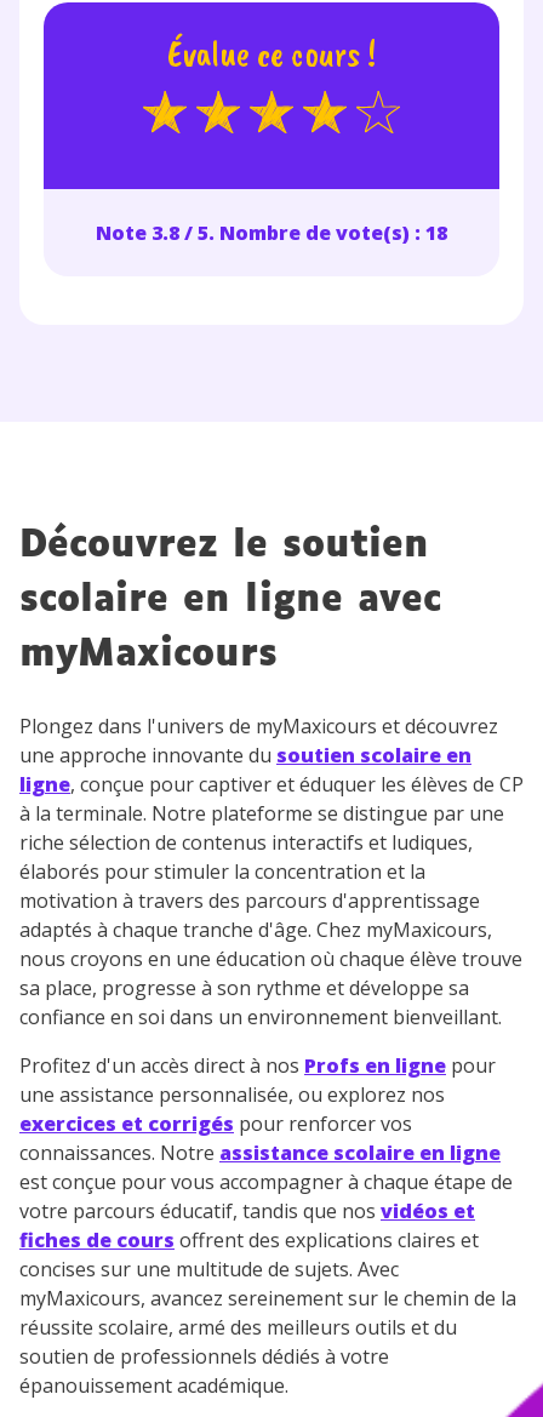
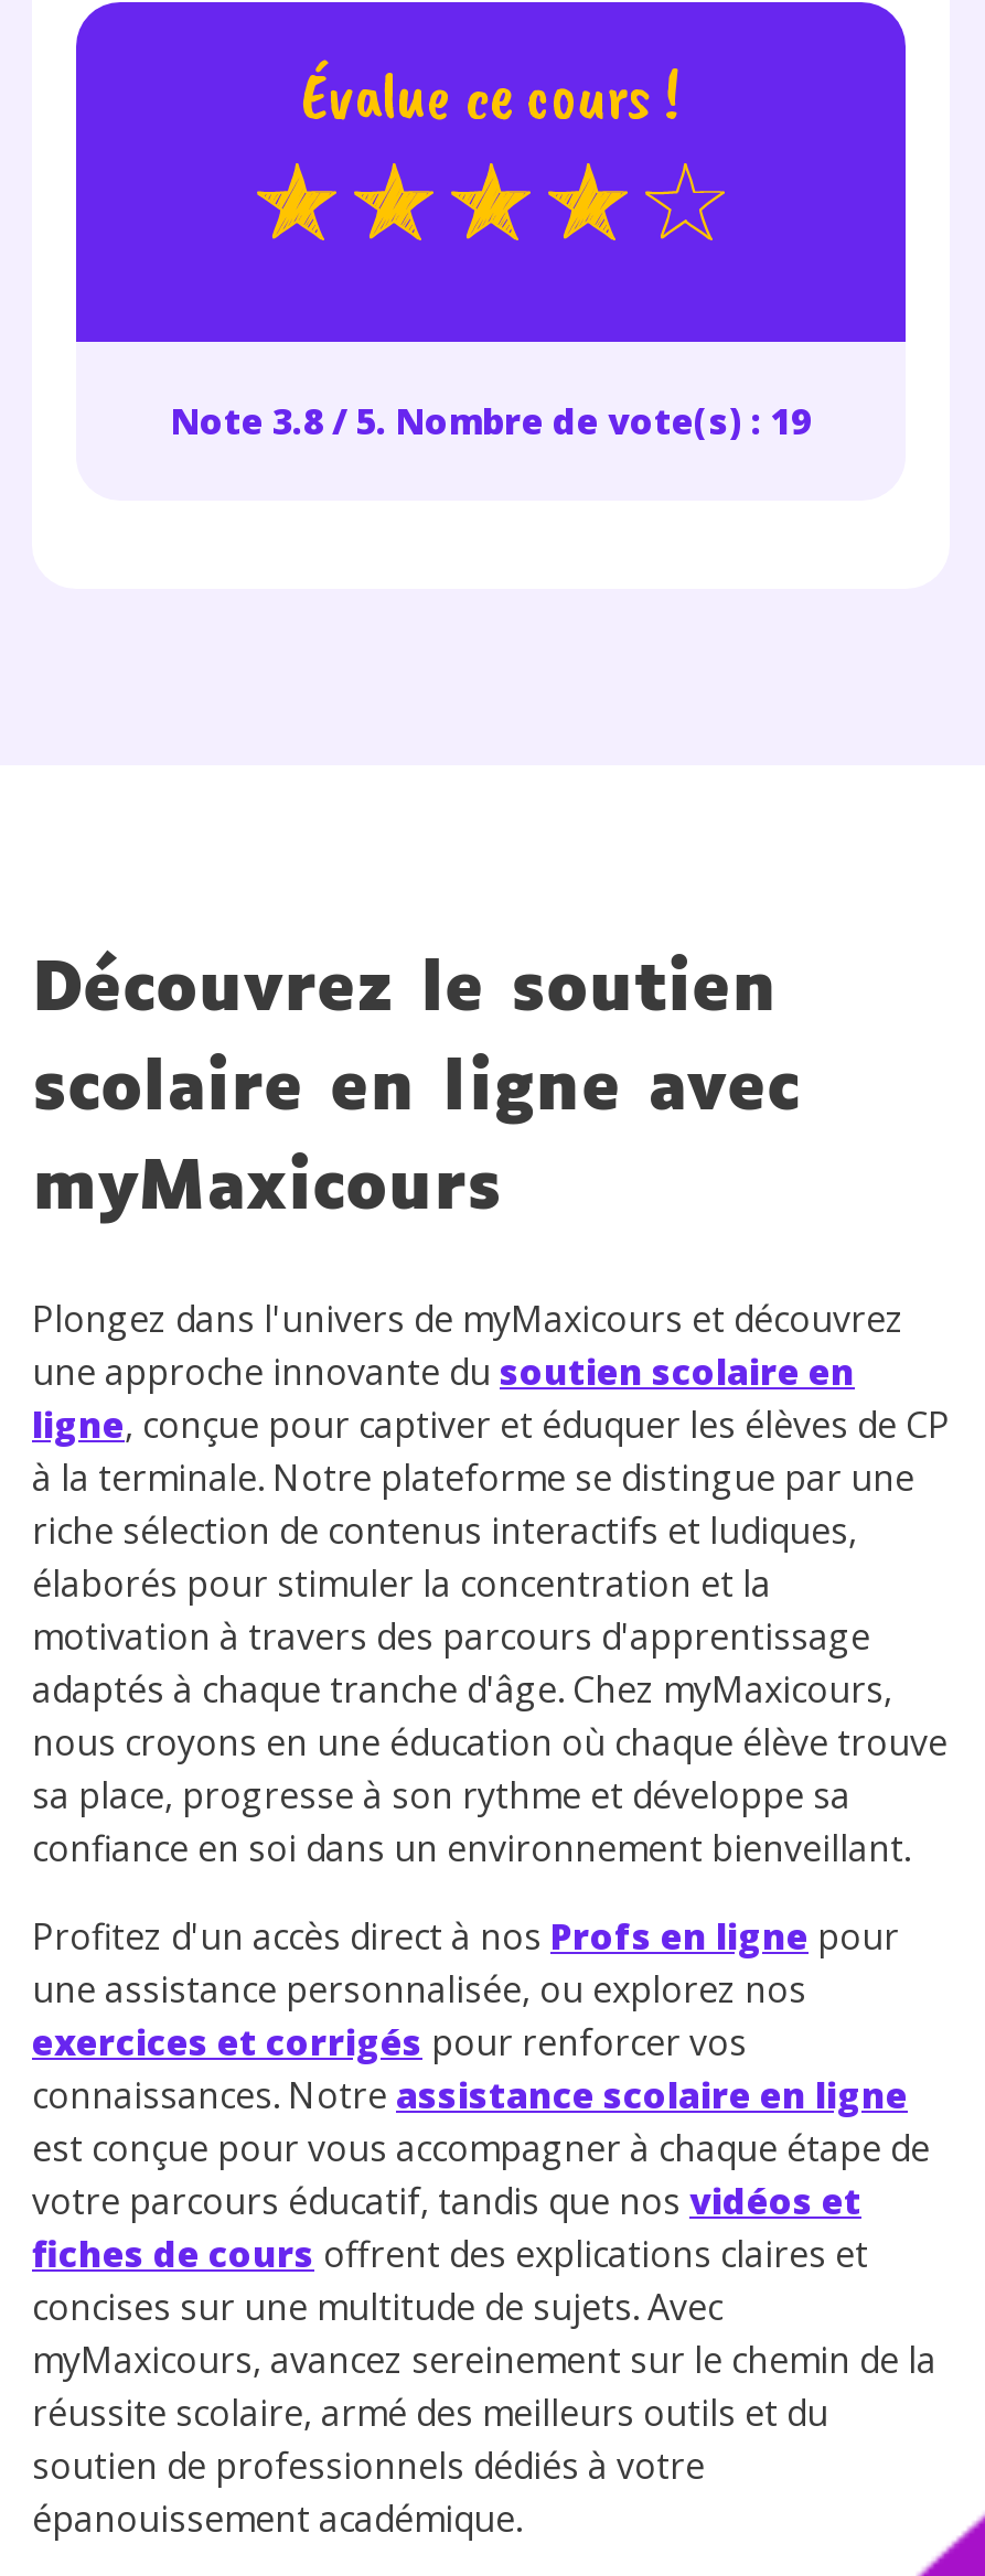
[96,220,447,247] Note 3.8 / 5. Nombre de vote(s) : 18 -> [171,398,811,446] Note 3.8 / 5. Nombre de vote(s) : 19

